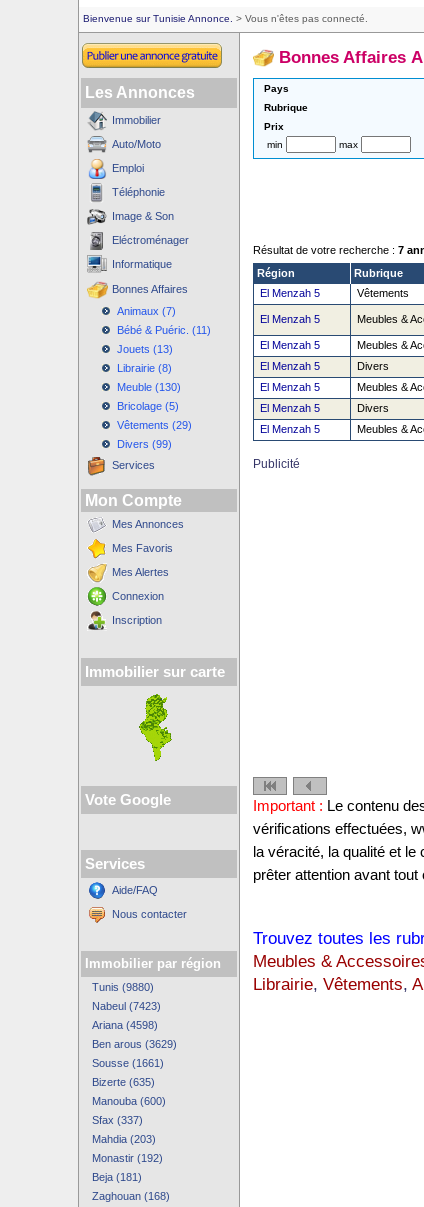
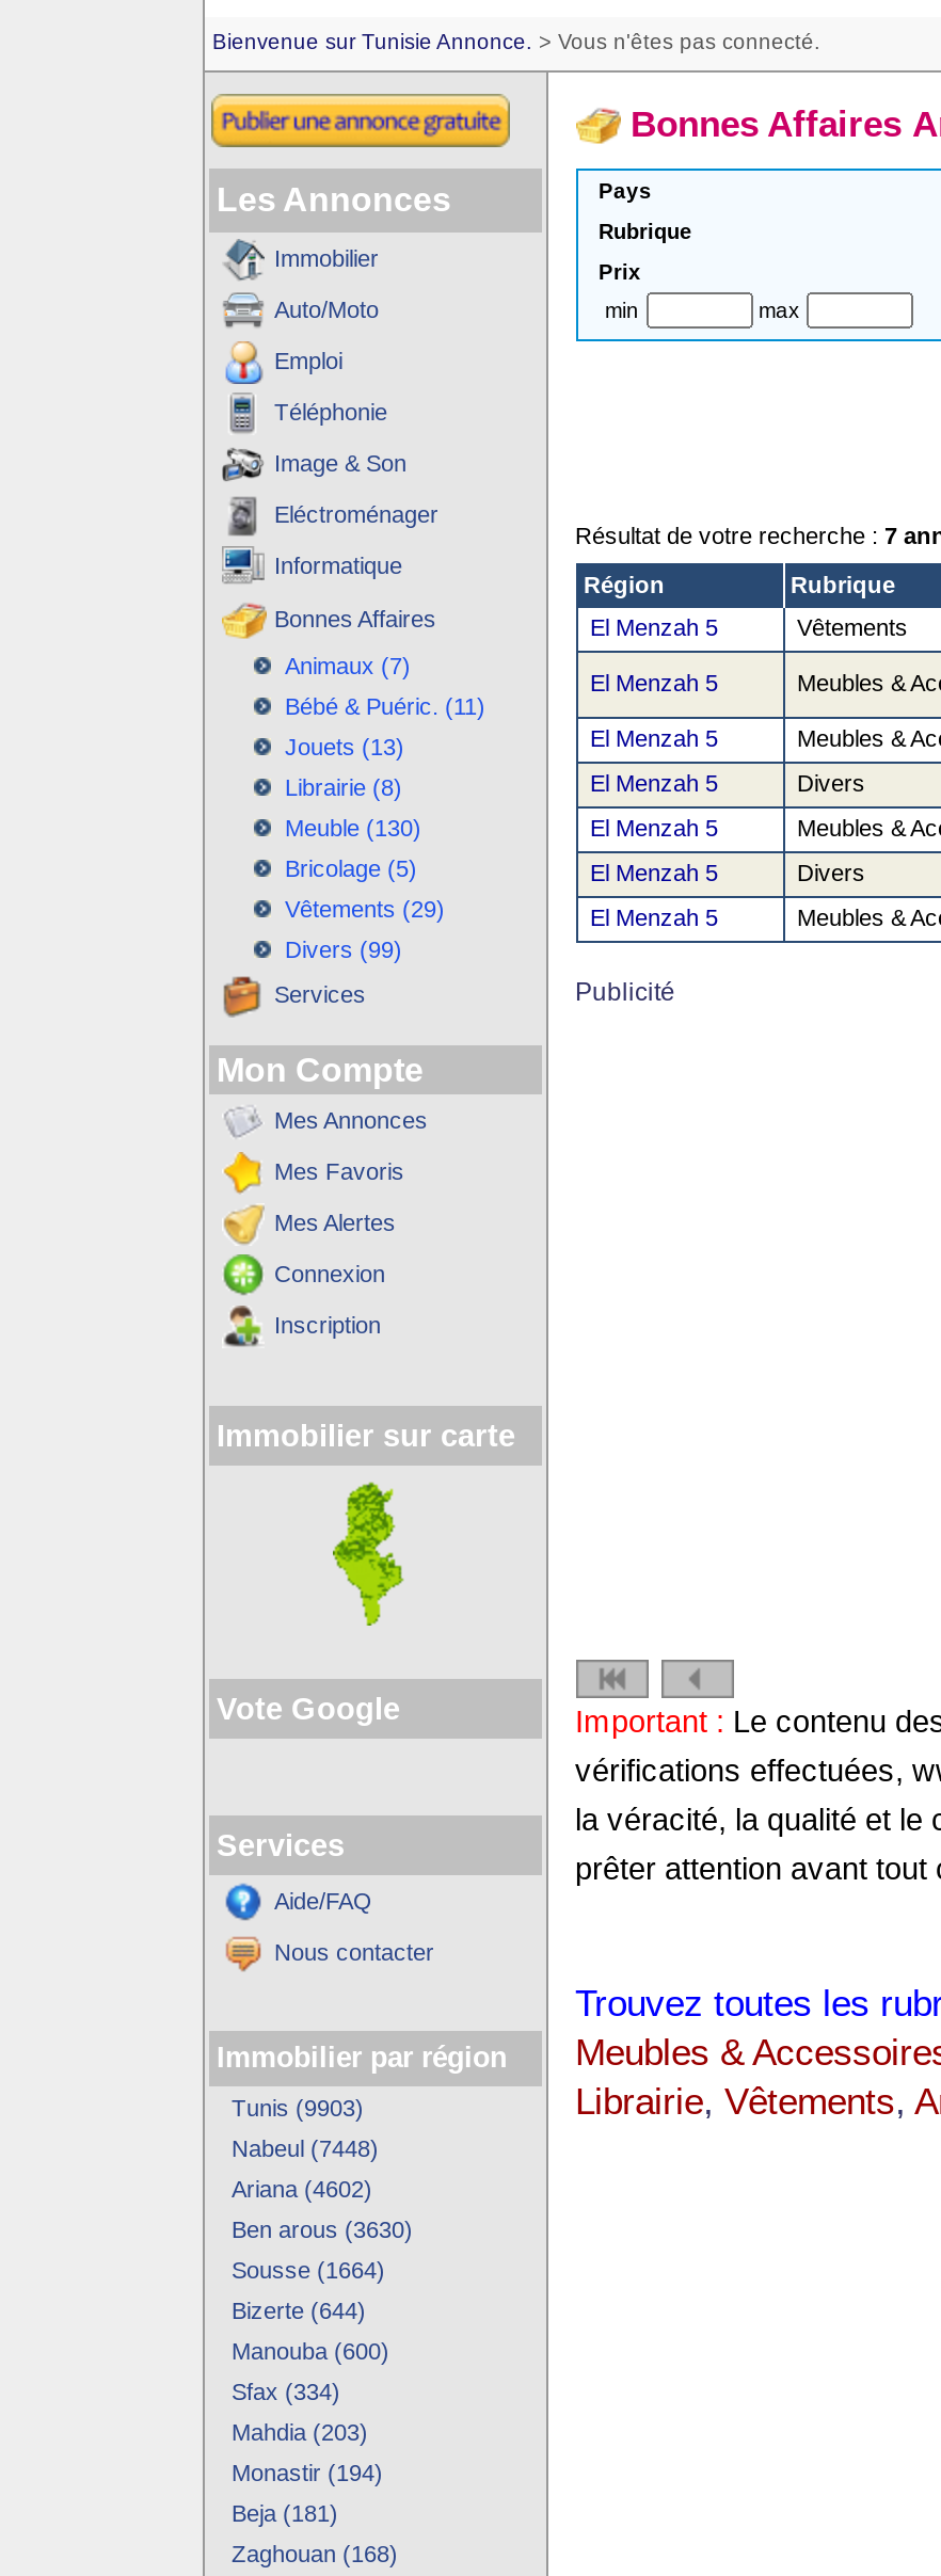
[91,981,153,993] Tunis (9880) -> [232,2095,364,2121] Tunis (9903)
[91,1000,160,1012] Nabeul (7423) -> [232,2135,379,2161] Nabeul (7448)
[91,1019,157,1031] Ariana (4598) -> [232,2176,372,2202] Ariana (4602)
[91,1038,176,1050] Ben arous (3629) -> [232,2217,413,2242] Ben arous (3630)
[91,1057,163,1069] Sousse (1661) -> [232,2257,385,2283] Sousse (1664)
[91,1076,154,1088] Bizerte (635) -> [232,2298,366,2323] Bizerte (644)
[91,1114,142,1126] Sfax (337) -> [232,2379,340,2404] Sfax (334)
[91,1152,162,1164] Monastir (192) -> [232,2460,383,2485] Monastir (194)

